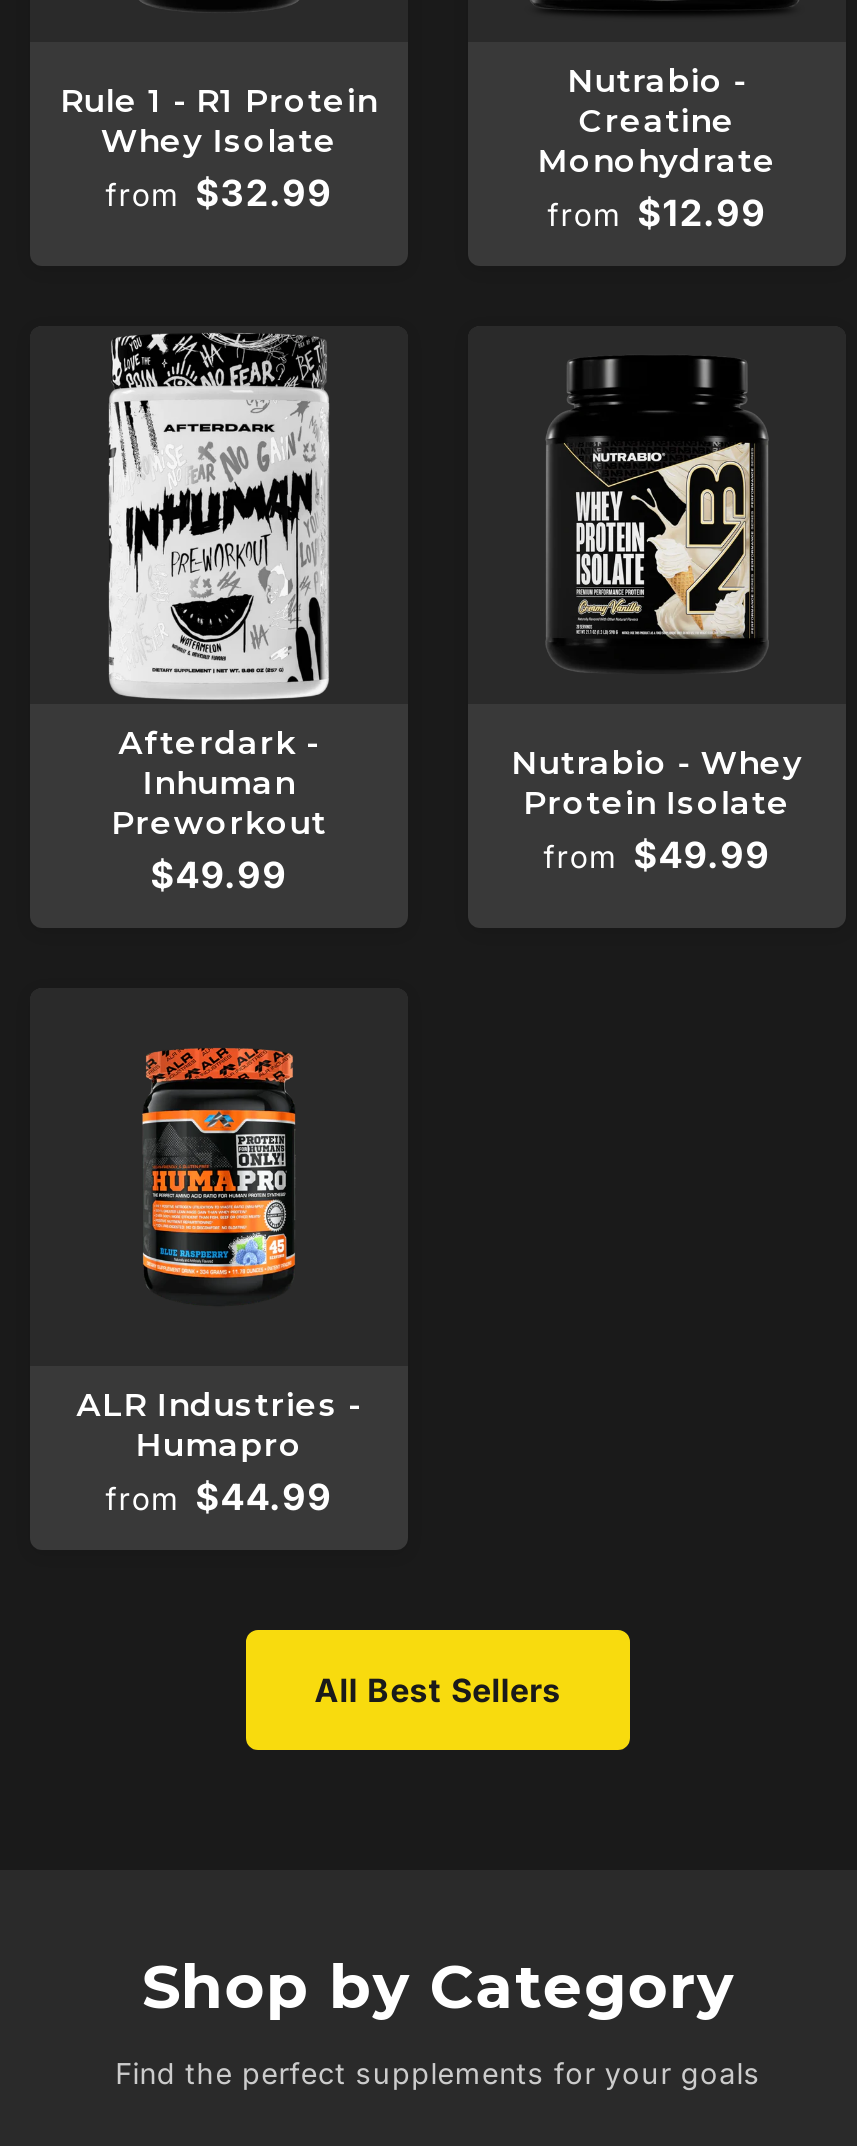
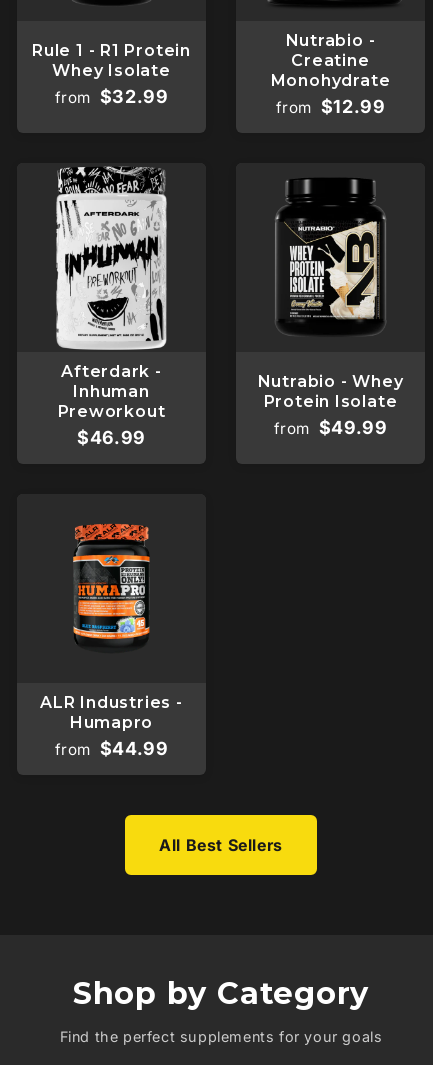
[150,853,288,895] $49.99 -> [77,427,146,448] $46.99

